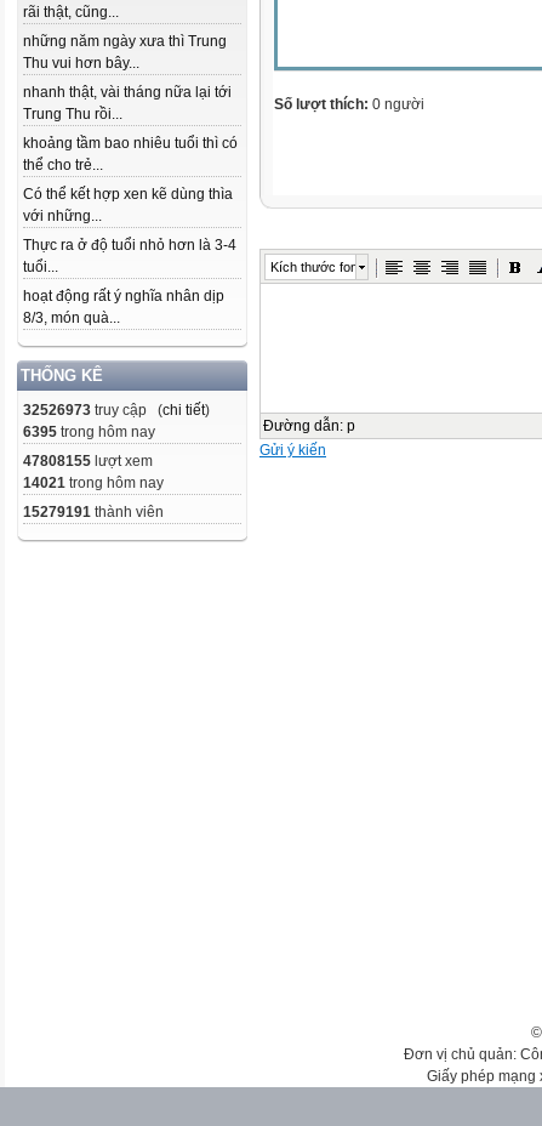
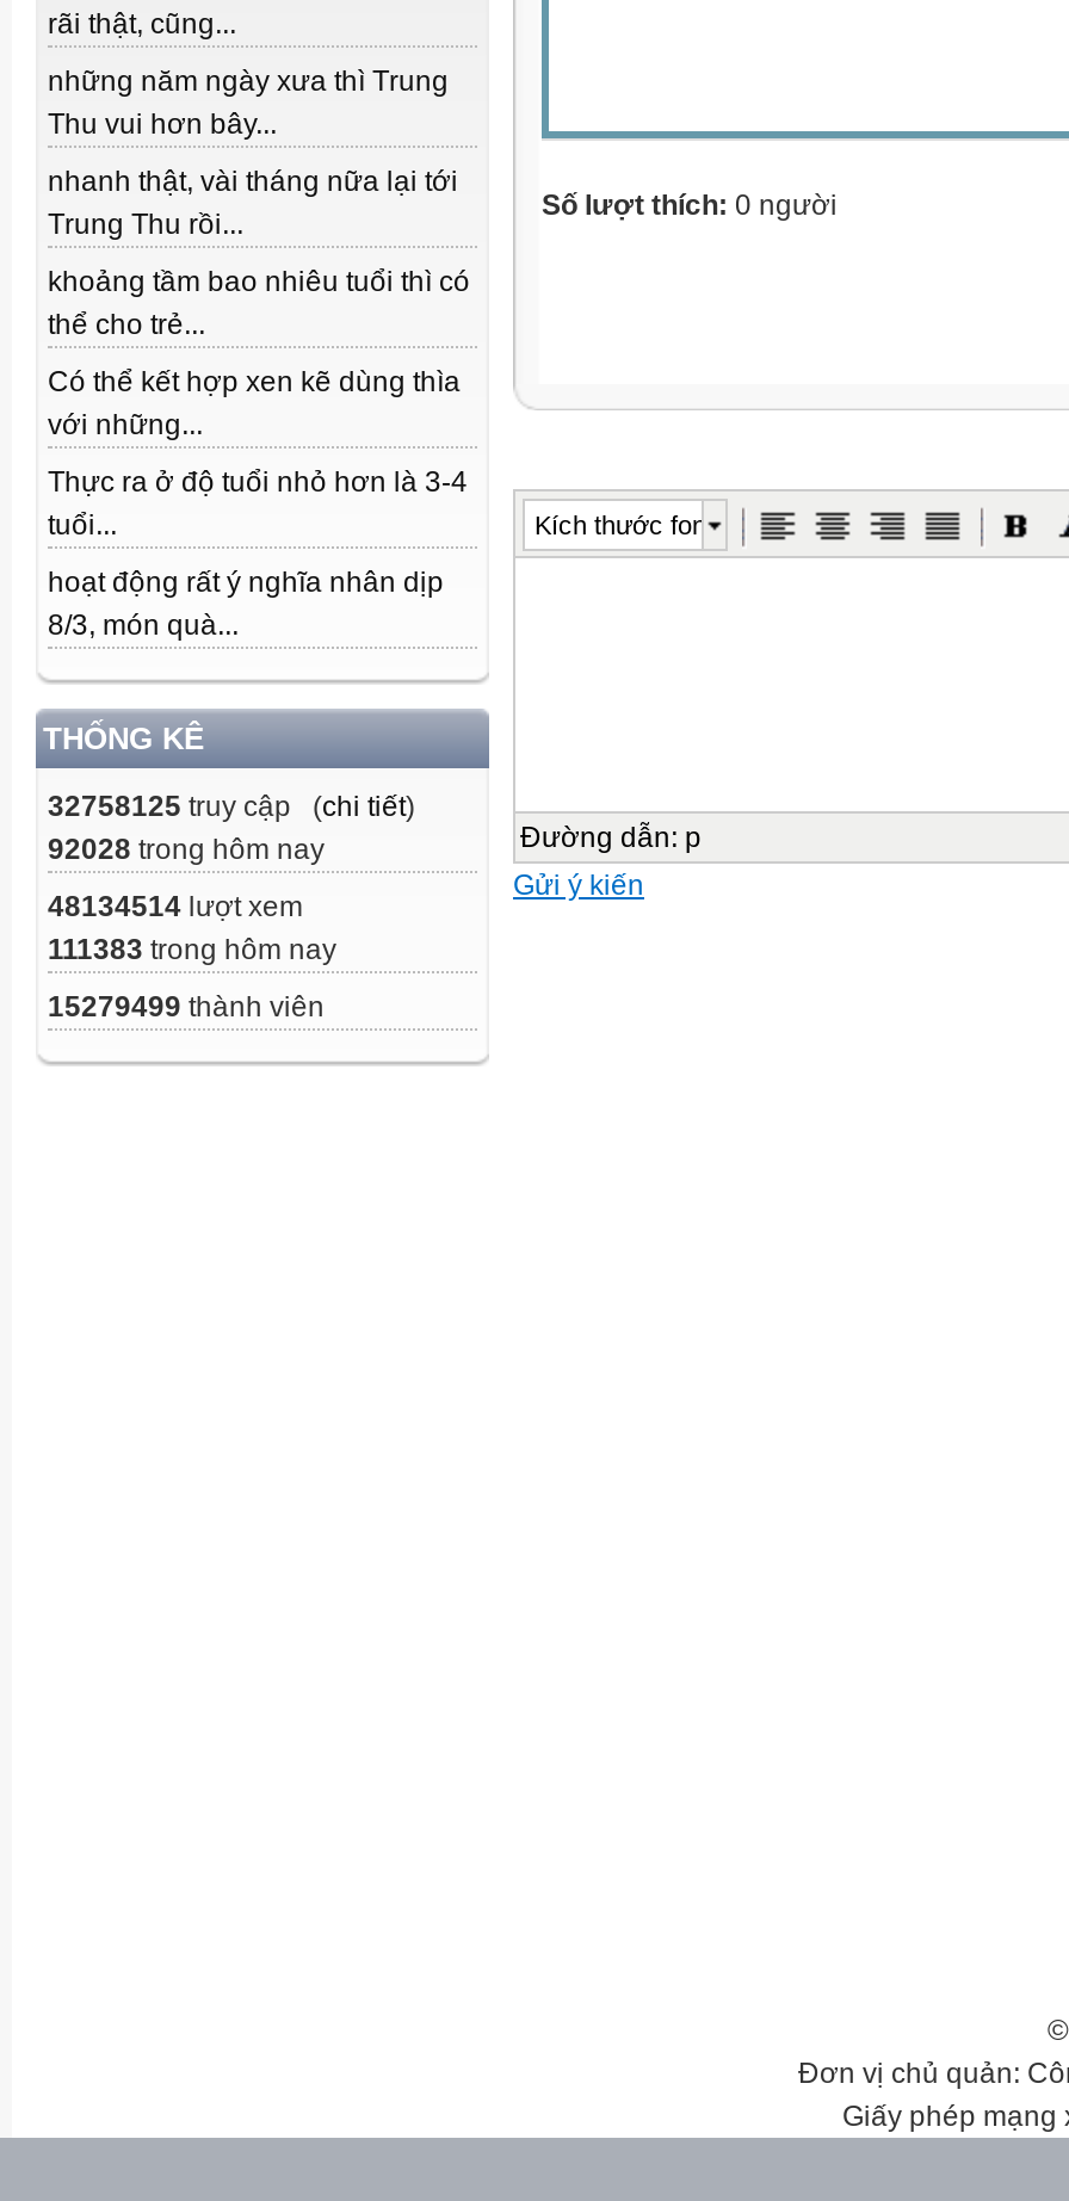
[23,402,210,419] 32526973 truy cập (chi tiết) -> [48,790,415,823] 32758125 truy cập (chi tiết)
[23,423,155,440] 6395 trong hôm nay -> [48,833,325,866] 92028 trong hôm nay
[23,453,153,470] 47808155 lượt xem -> [48,890,303,923] 48134514 lượt xem
[23,474,164,491] 14021 trong hôm nay -> [48,933,336,966] 111383 trong hôm nay
[23,504,164,521] 15279191 thành viên -> [48,990,325,1024] 15279499 thành viên

